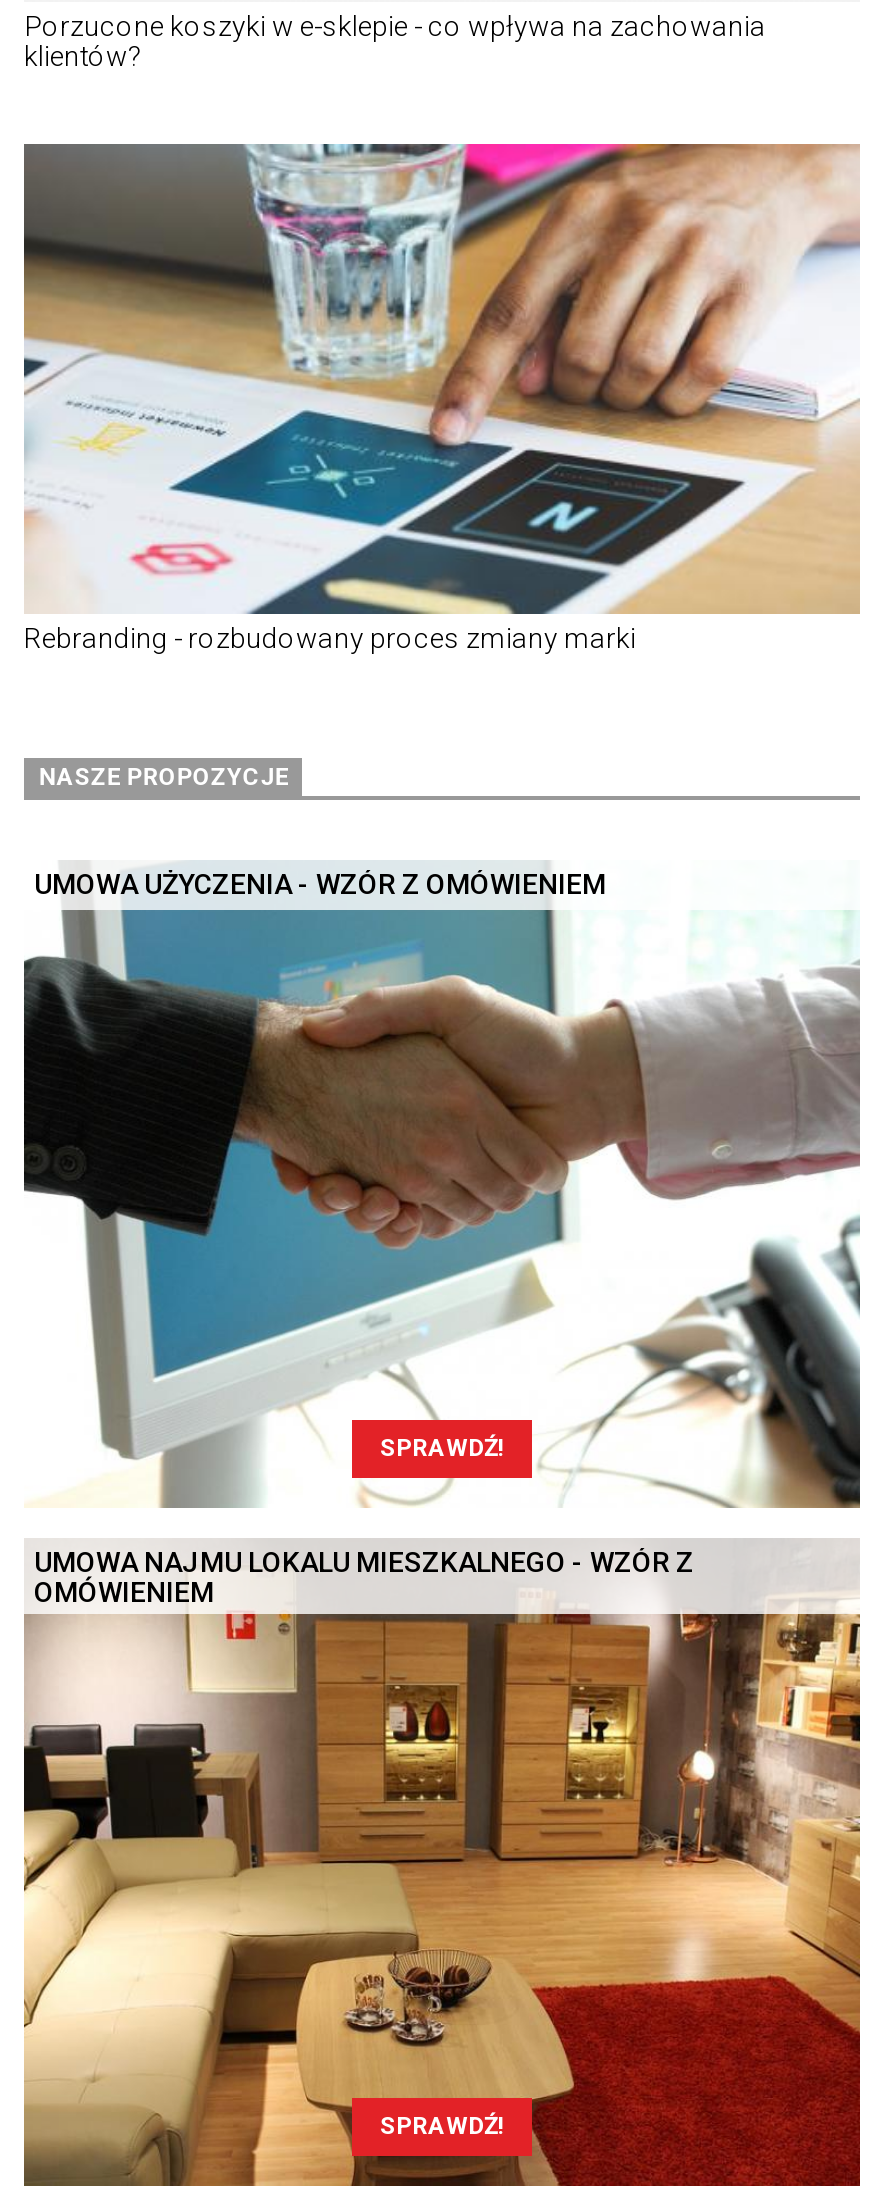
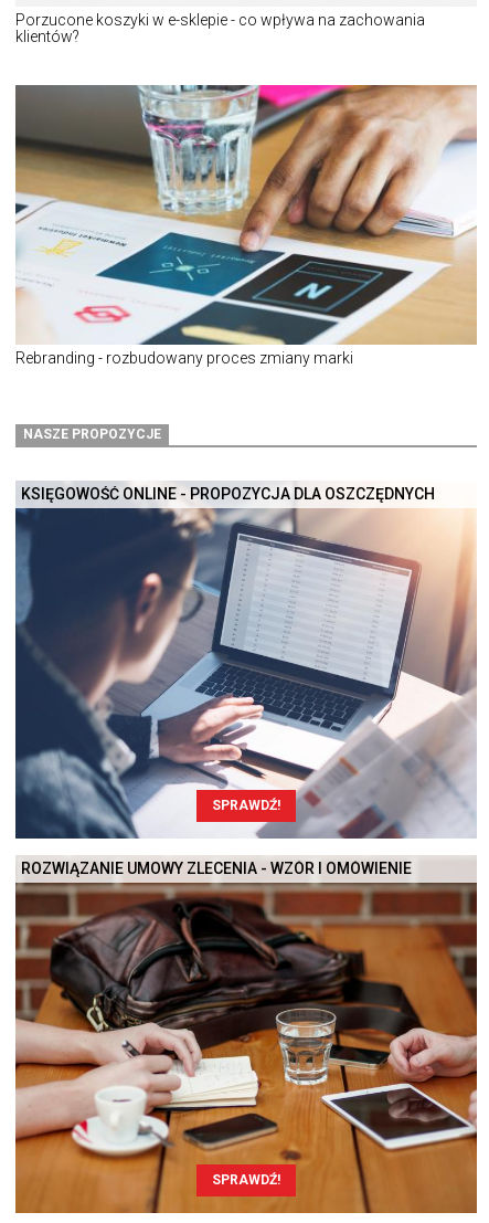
[34,867,606,899] UMOWA UŻYCZENIA - WZÓR Z OMÓWIENIEM -> [21,485,435,502] KSIĘGOWOŚĆ ONLINE - PROPOZYCJA DLA OSZCZĘDNYCH
[22,910,862,1608] [image] | UMOWA NAJMU LOKALU MIESZKALNEGO - WZÓR Z | OMÓWIENIEM -> [14,509,478,877] [image] | ROZWIĄZANIE UMOWY ZLECENIA - WZÓR I OMÓWIENIE
[22,1588,862,2188] [image] -> [14,882,478,1214] [image]

